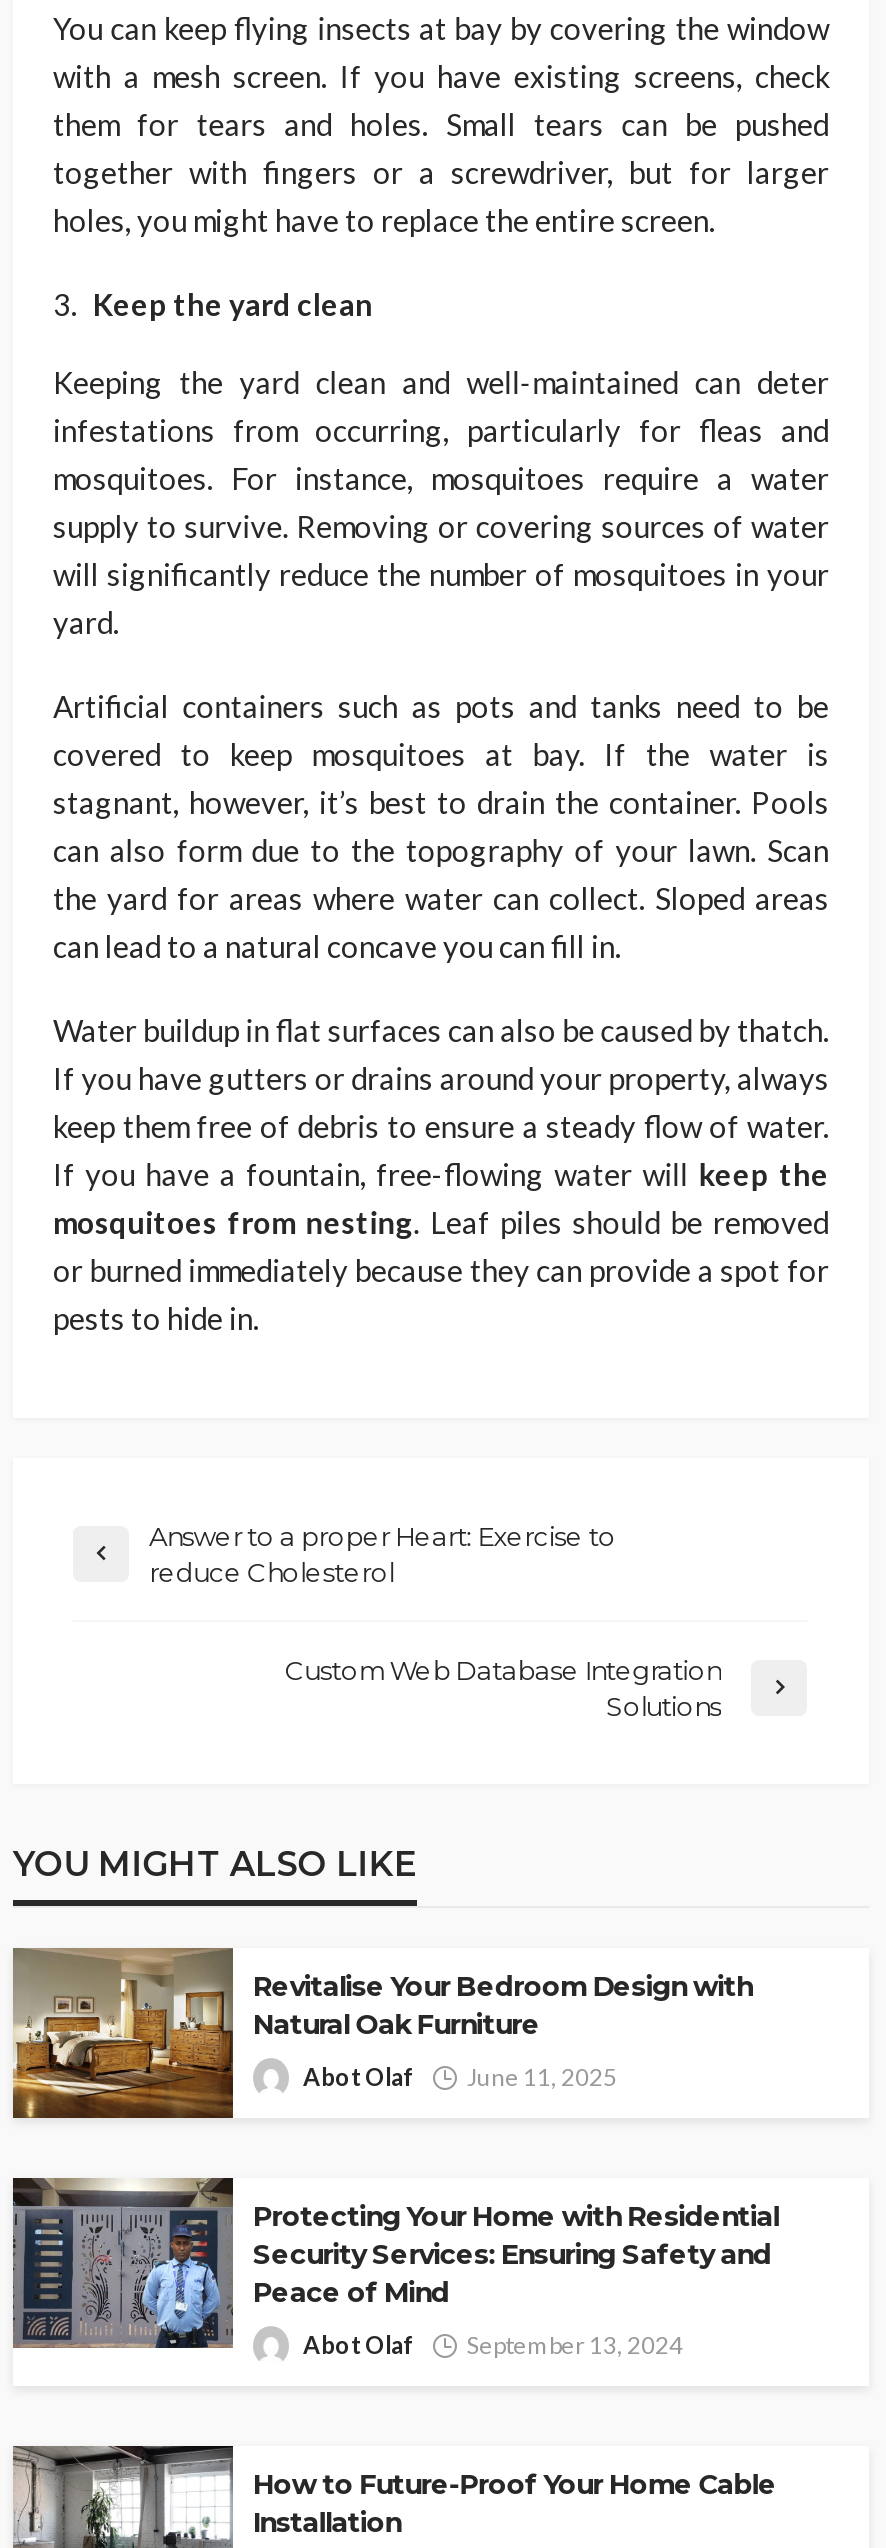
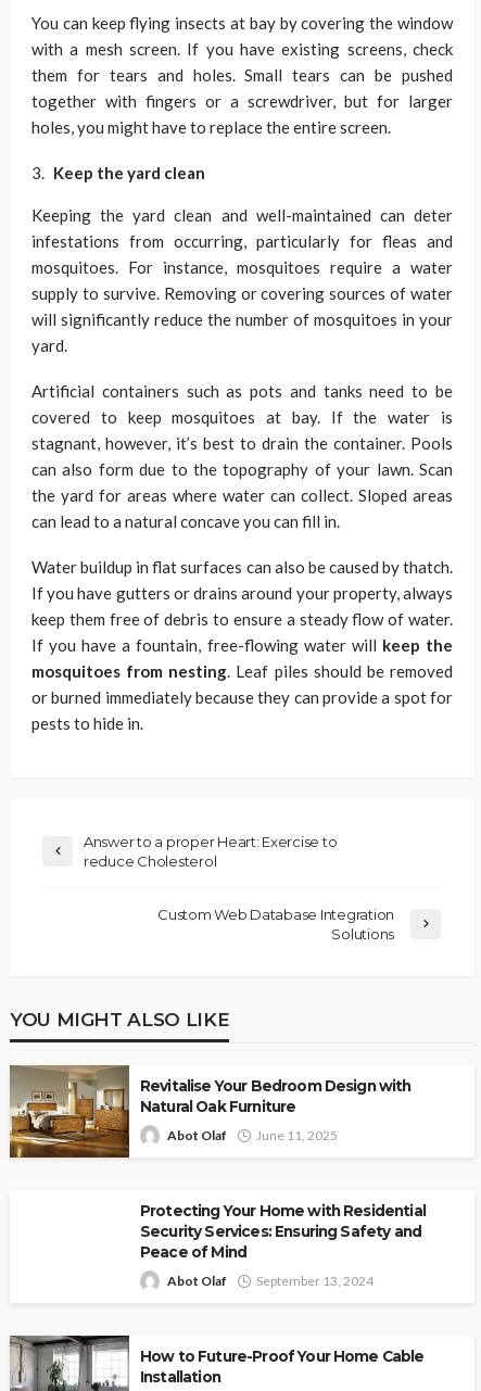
[11,2176,235,2350] [image] -> none

